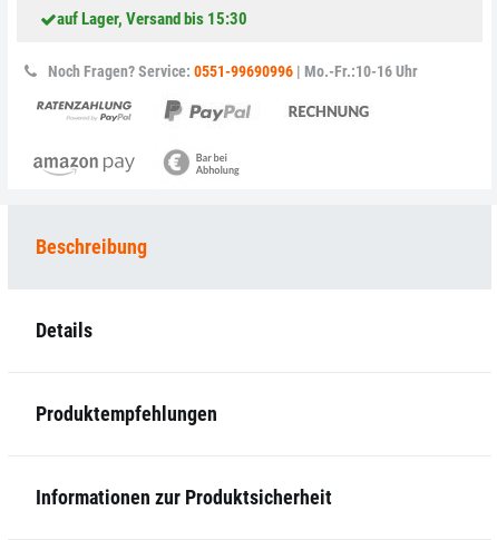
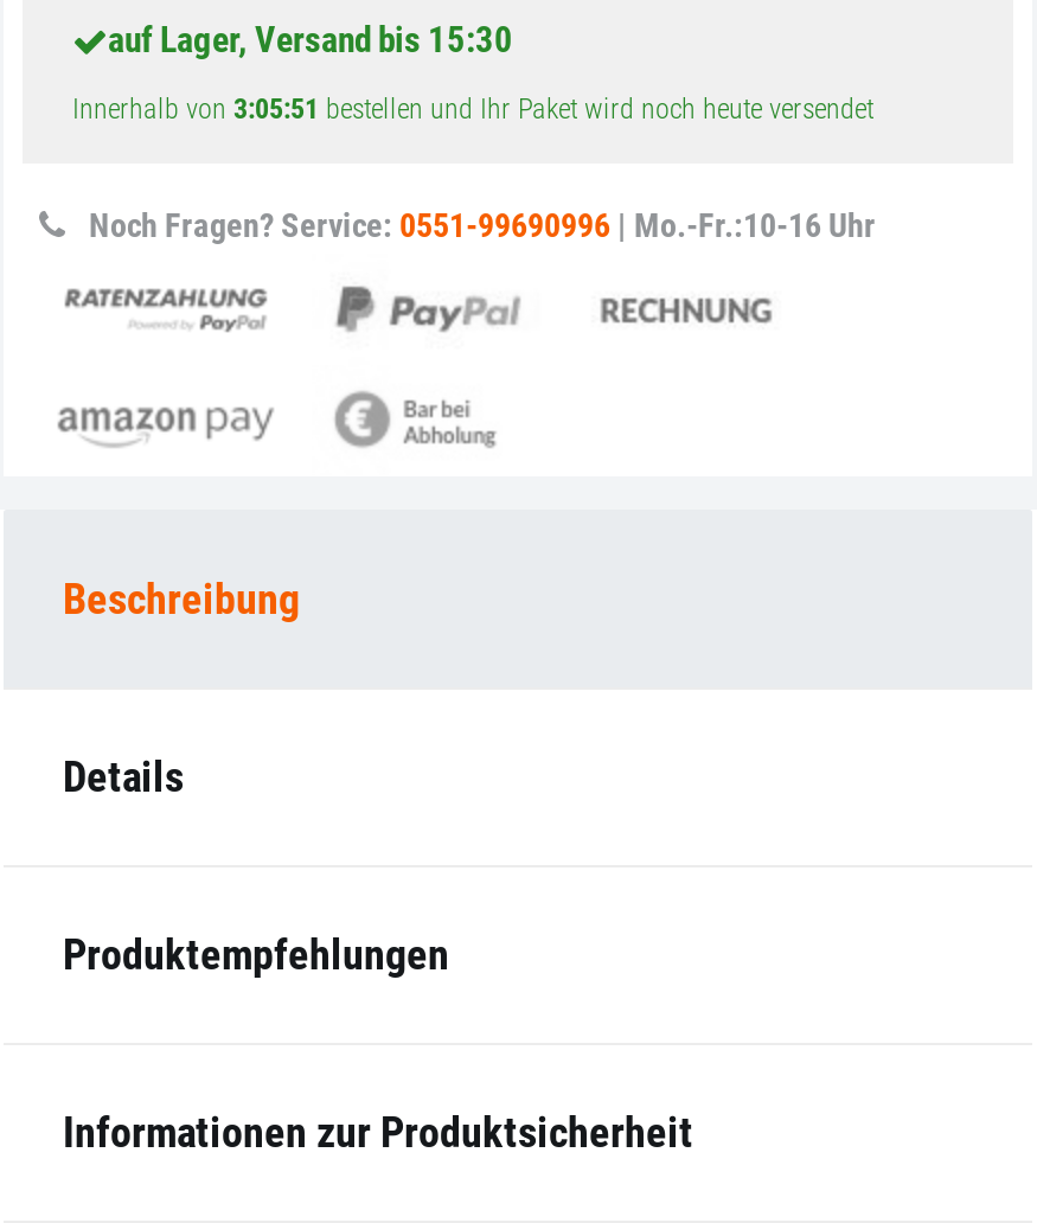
none -> [72,93,873,126] Innerhalb von 3:05:51 bestellen und Ihr Paket wird noch heute versendet

